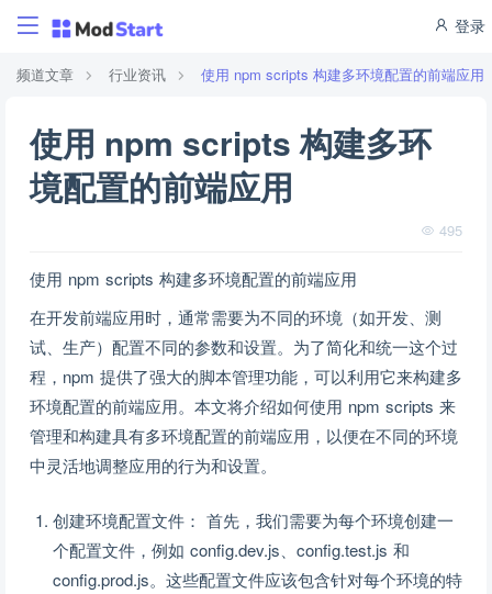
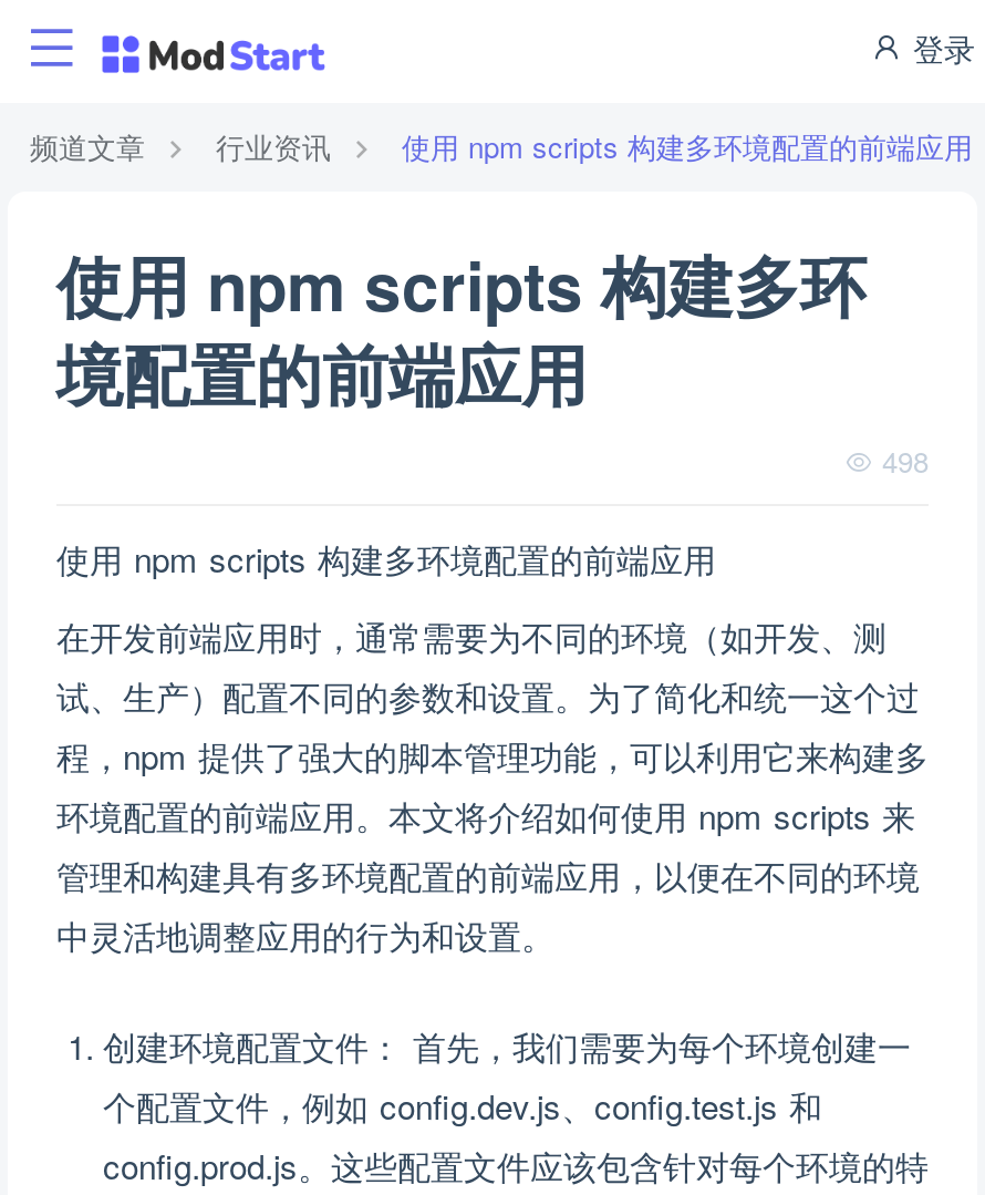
[435,220,462,240] 495 -> [873,440,929,482] 498

